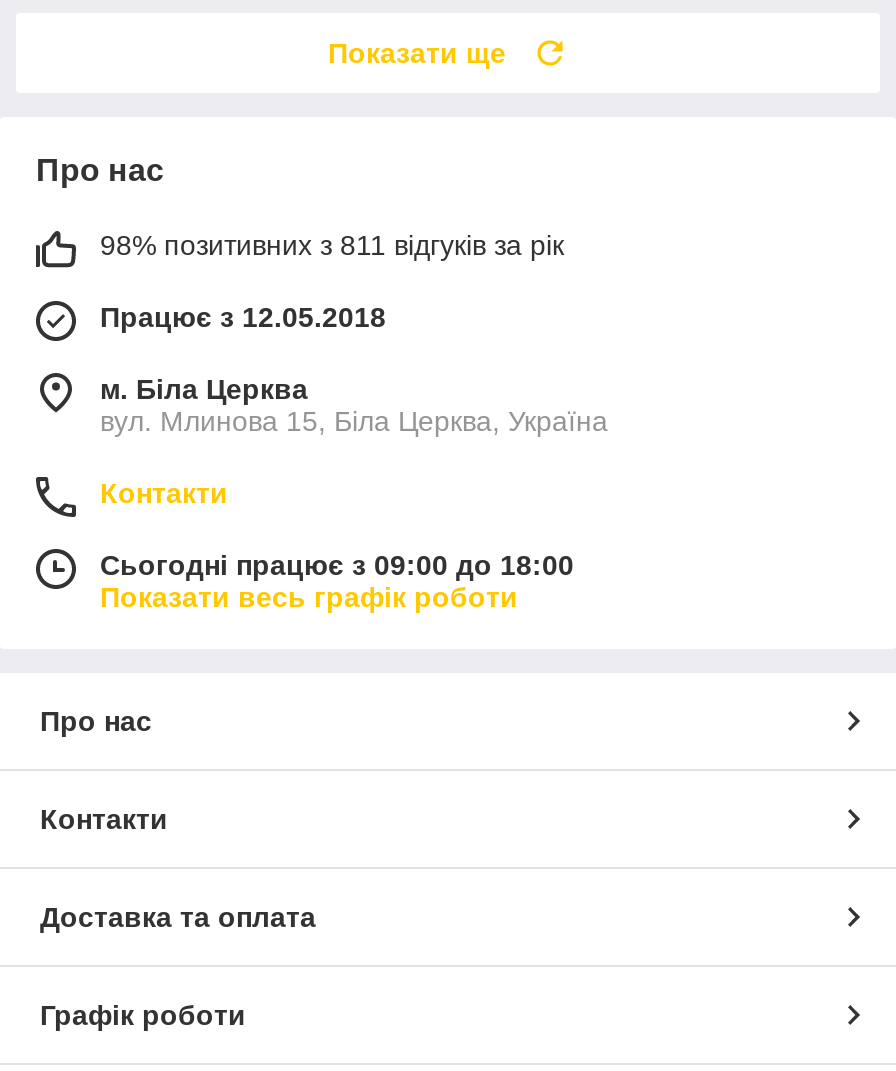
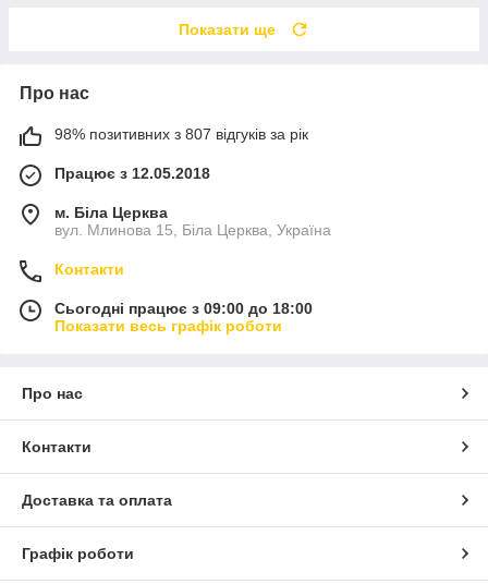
[100,229,564,261] 98% позитивних з 811 відгуків за рік -> [54,125,308,143] 98% позитивних з 807 відгуків за рік

